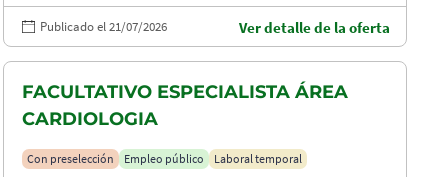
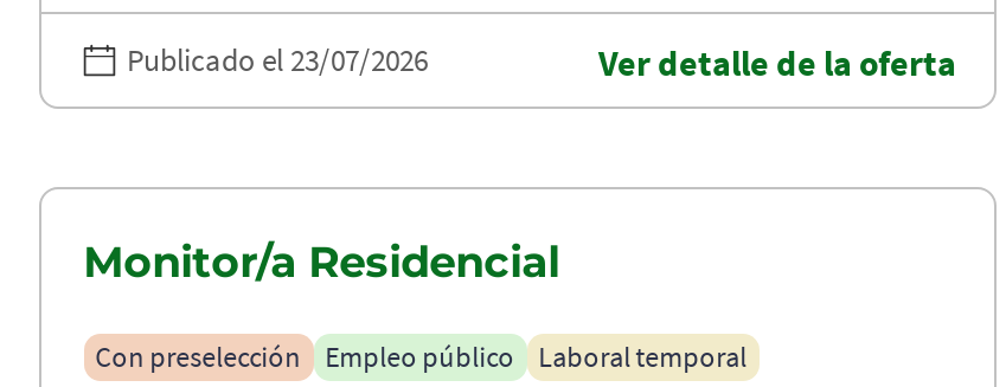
[40,18,167,35] Publicado el 21/07/2026 -> [127,40,428,80] Publicado el 23/07/2026
[22,81,348,130] FACULTATIVO ESPECIALISTA ÁREA | CARDIOLOGIA -> [83,236,560,288] Monitor/a Residencial

